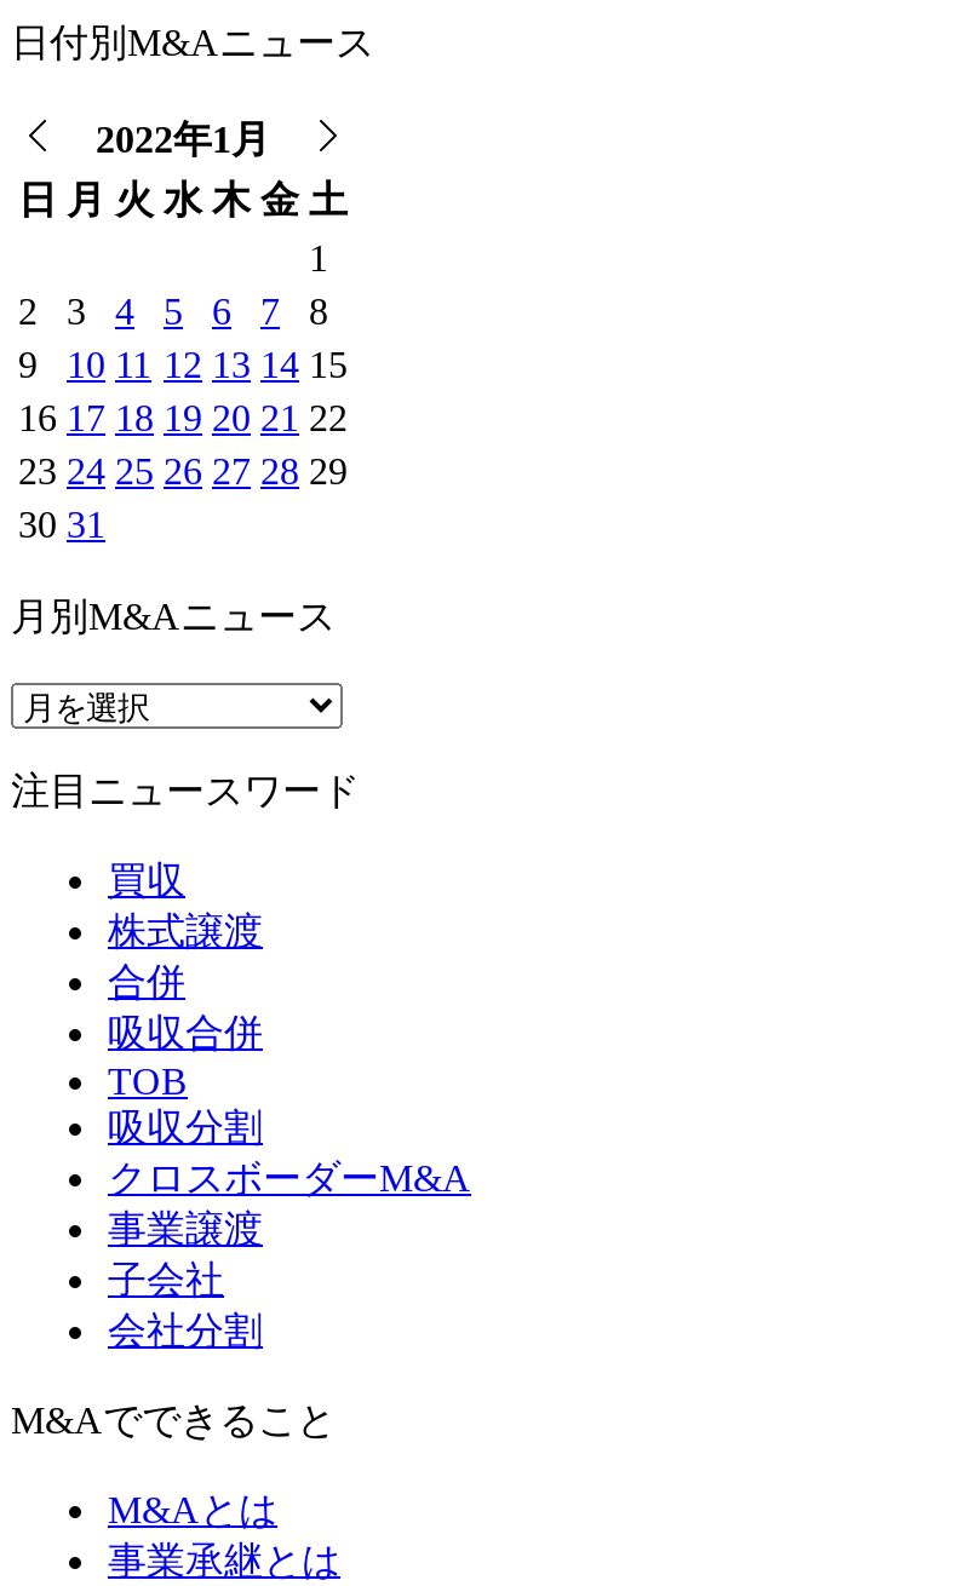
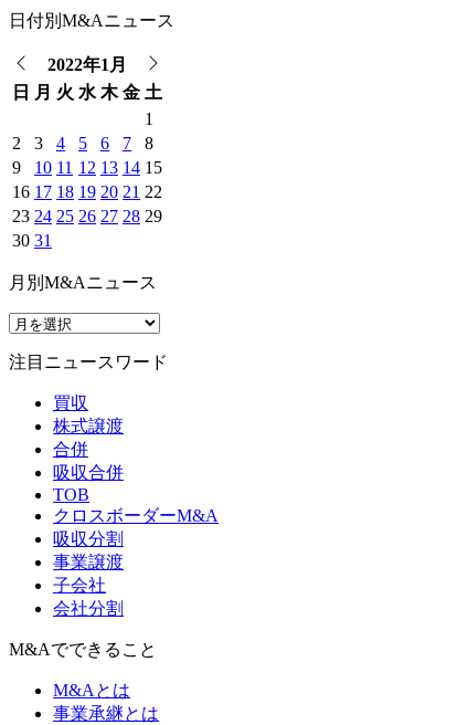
moved [108,1107,263,1148] -> [53,529,124,548]: 吸収分割
moved [108,1158,471,1199] -> [53,506,219,525]: クロスボーダーM&A

